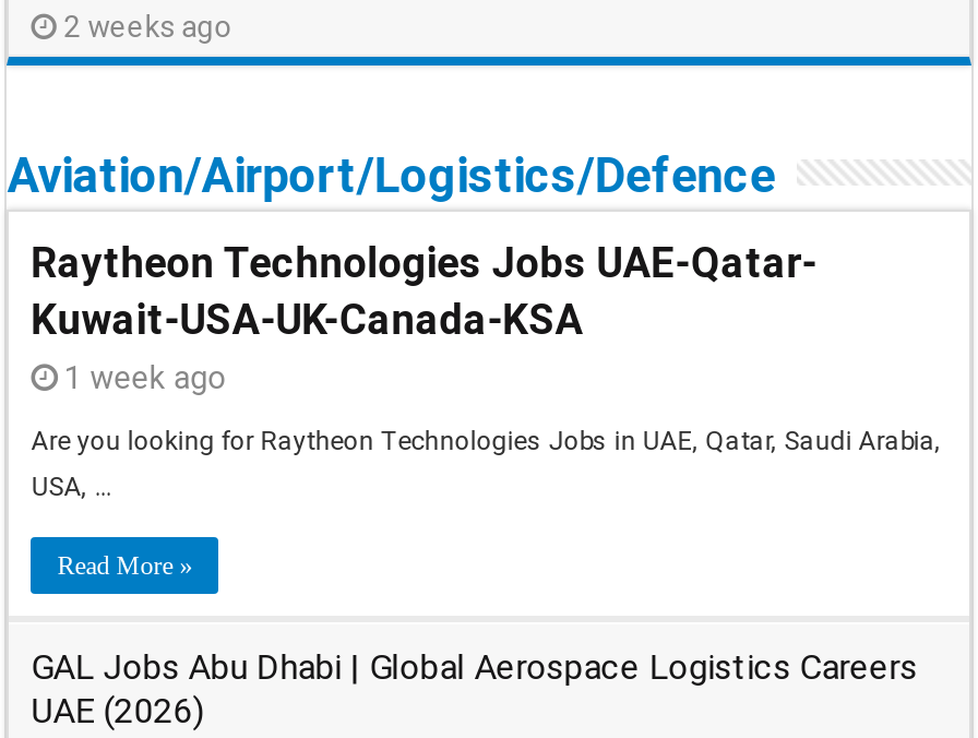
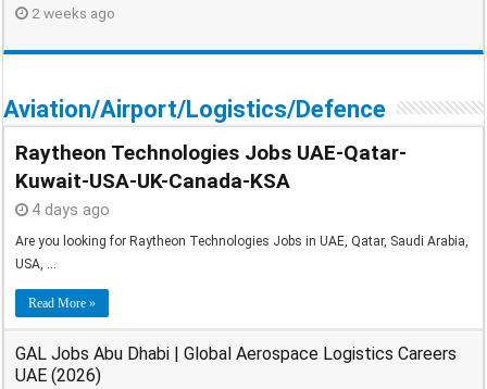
[64,360,227,397] 1 week ago -> [32,201,110,219] 4 days ago

